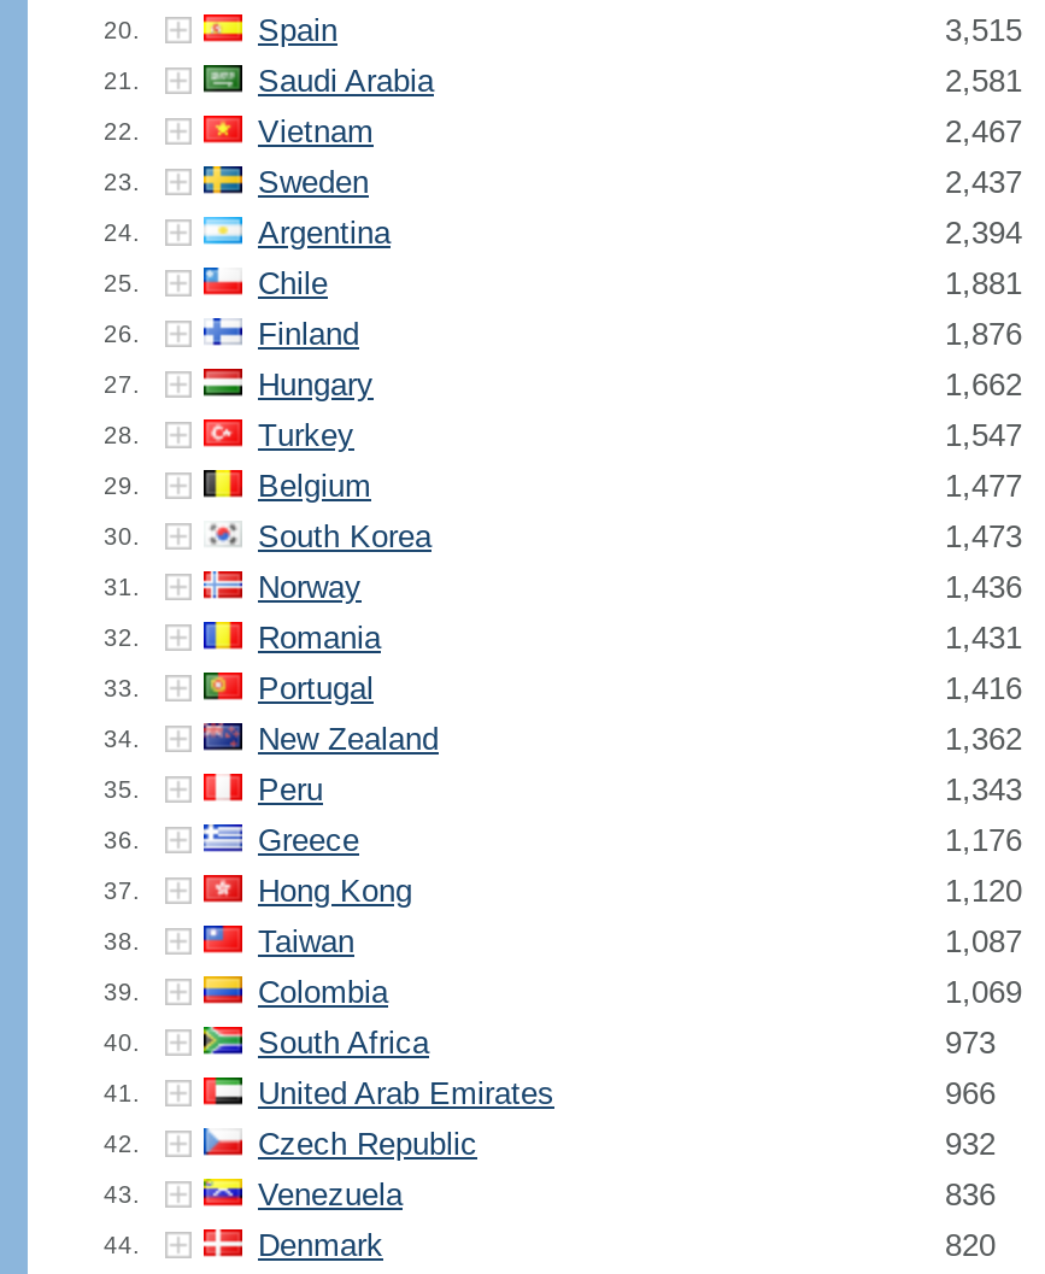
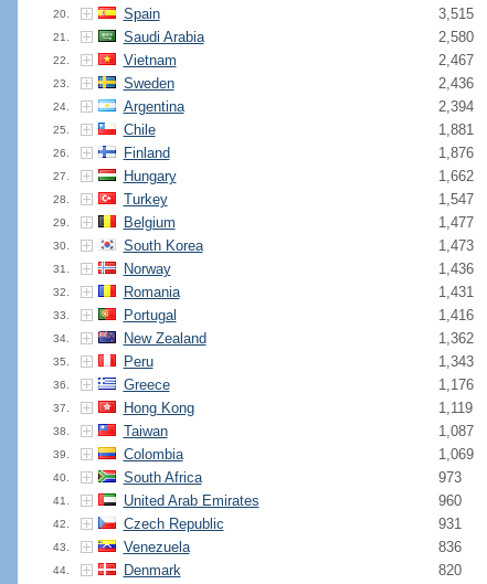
[945,63,1022,99] 2,581 -> [438,29,473,45] 2,580
[945,164,1022,200] 2,437 -> [438,75,473,92] 2,436
[945,873,1022,909] 1,120 -> [438,400,472,416] 1,119
[945,1075,996,1111] 966 -> [438,492,461,509] 960
[945,1126,996,1162] 932 -> [438,516,461,532] 931

